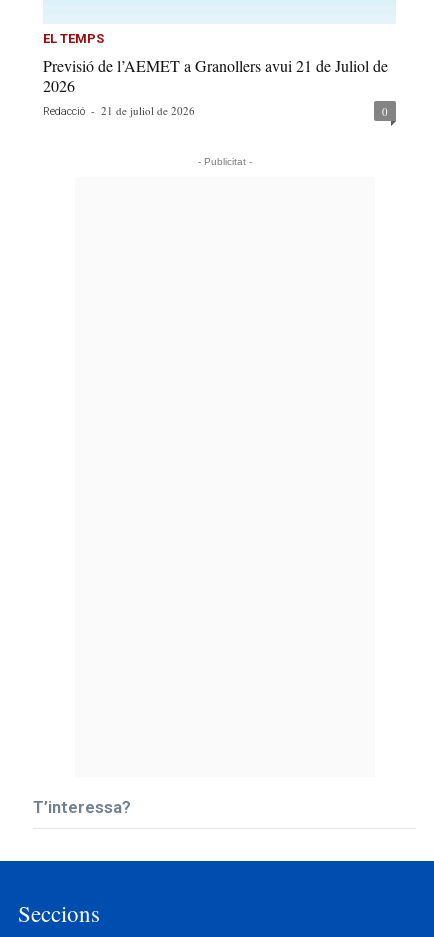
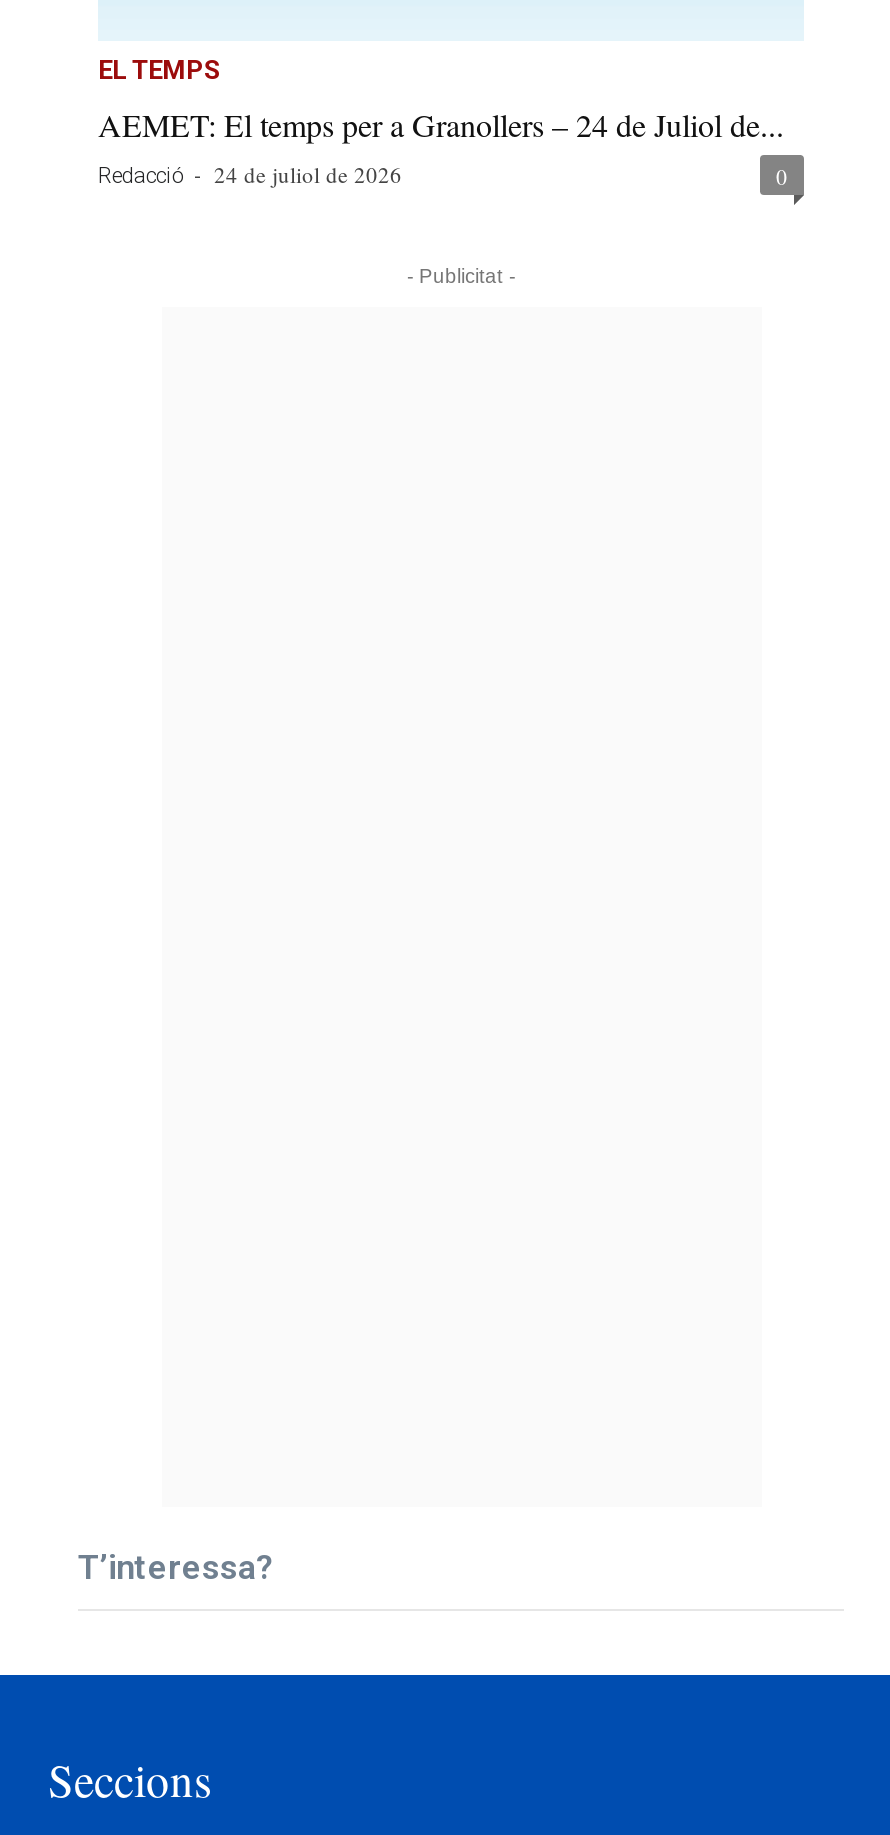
[43,55,388,118] Previsió de l’AEMET a Granollers avui 21 de Juliol de | 2026 | Redacció - 21 de juliol de 2026 -> [98,104,784,190] AEMET: El temps per a Granollers – 24 de Juliol de... | Redacció - 24 de juliol de 2026

